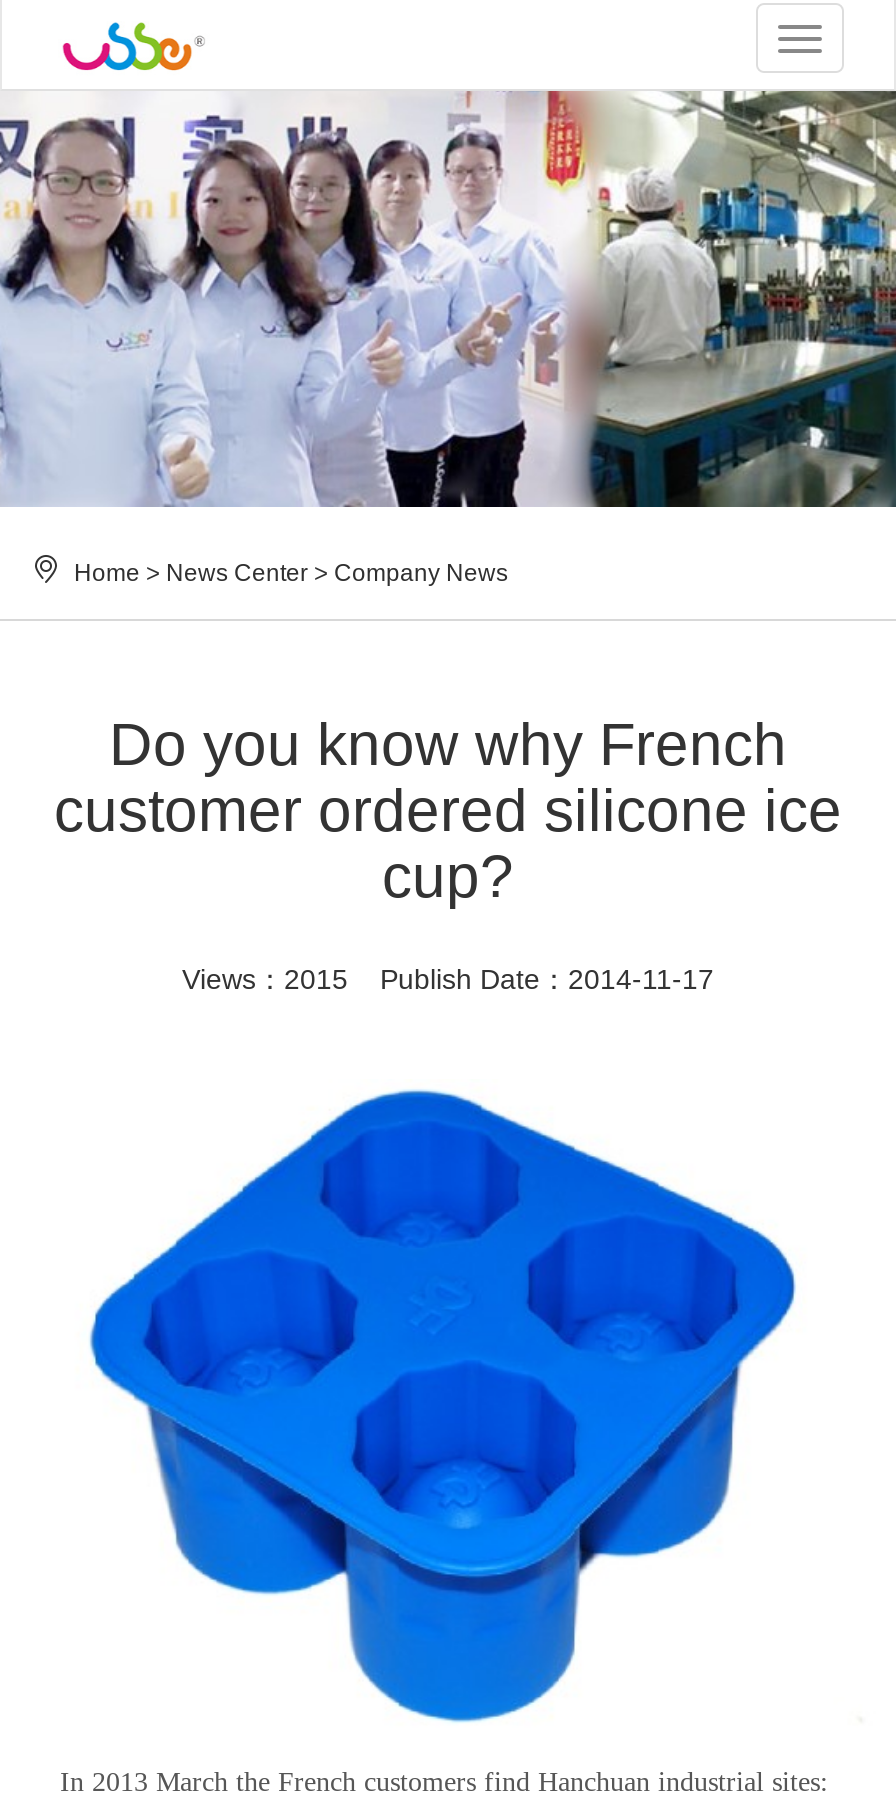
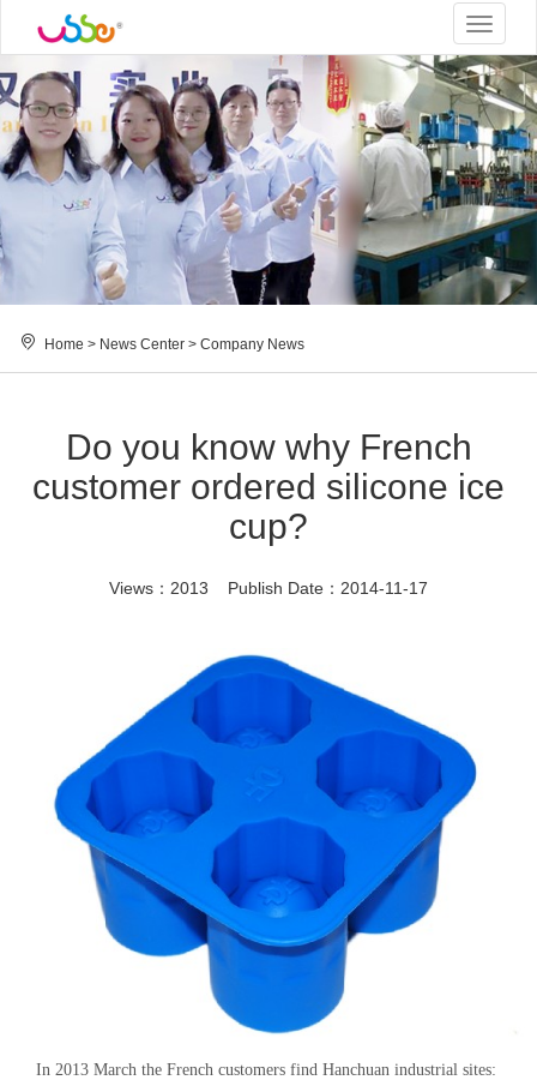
[182,963,714,995] Views：2015 Publish Date：2014-11-17 -> [109,578,428,598] Views：2013 Publish Date：2014-11-17

